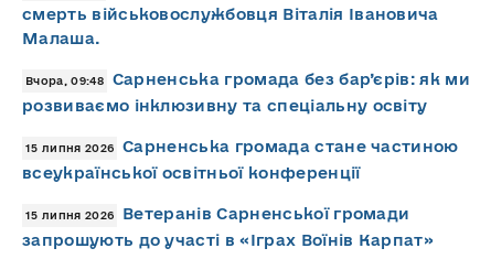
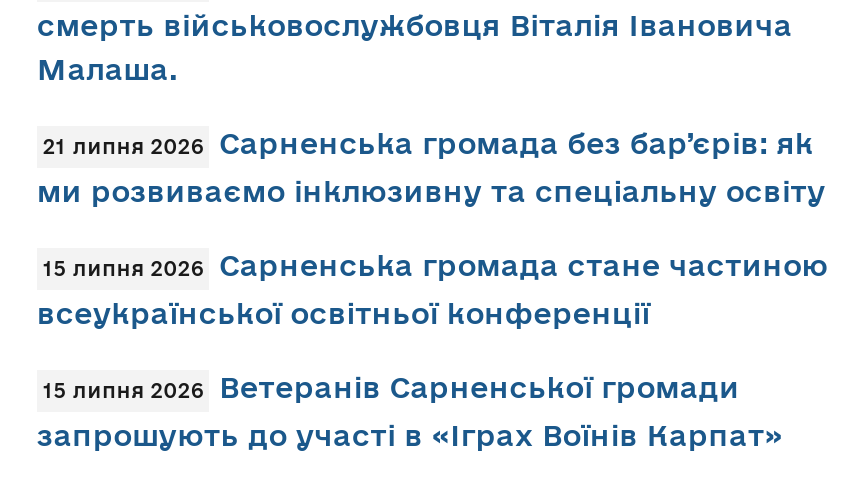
[22,69,470,114] Вчора, 09:48 | Сарненська громада без бар’єрів: як ми | розвиваємо інклюзивну та спеціальну освіту -> [37,126,826,208] 21 липня 2026 | Сарненська громада без бар’єрів: як | ми розвиваємо інклюзивну та спеціальну освіту

